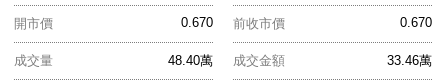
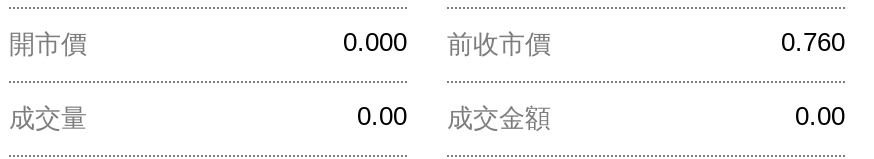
[181,15,285,31] 0.670 前收市價 -> [343,27,551,59] 0.000 前收市價
[400,15,432,30] 0.670 -> [781,27,845,57] 0.760
[168,53,285,68] 48.40萬 成交金額 -> [357,101,551,133] 0.00 成交金額
[387,53,432,68] 33.46萬 -> [795,101,845,131] 0.00

